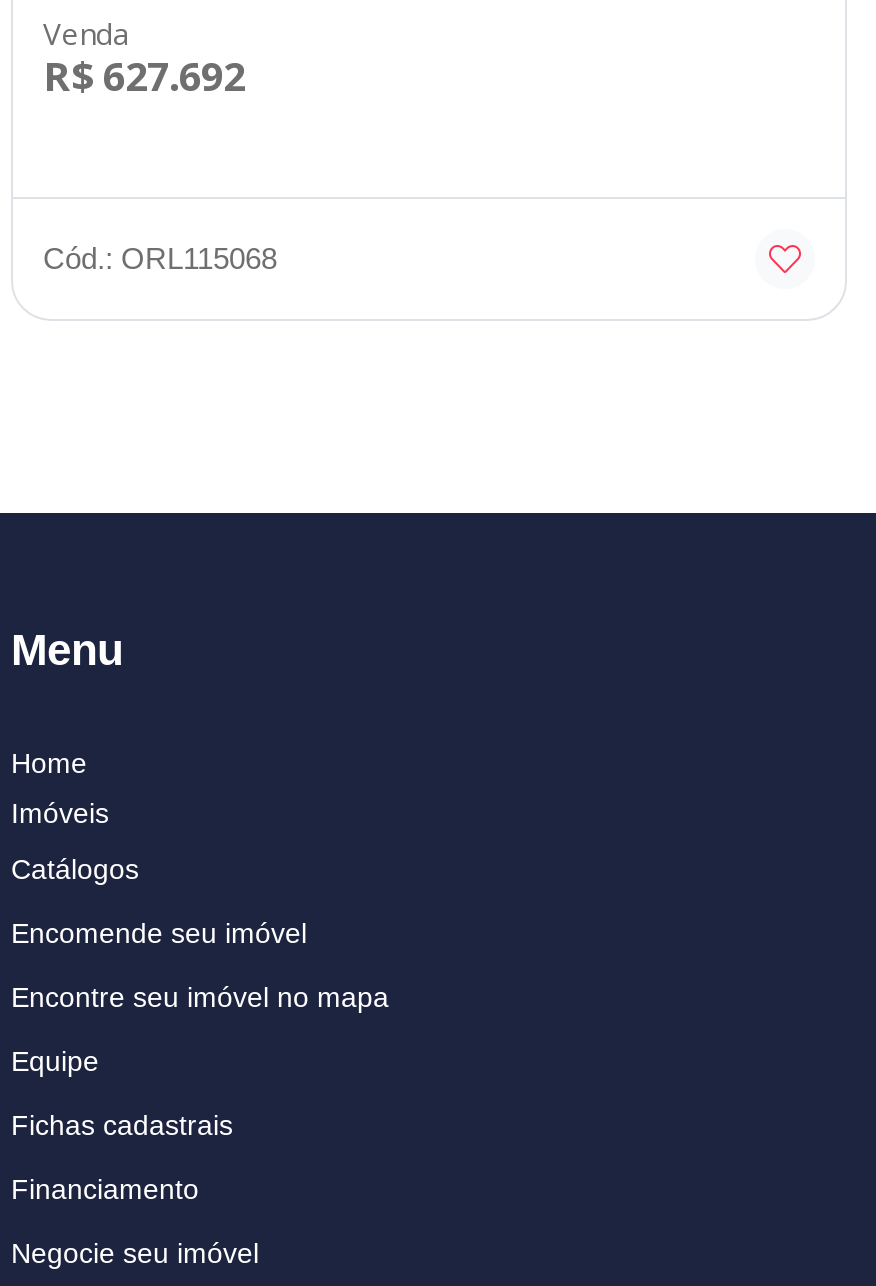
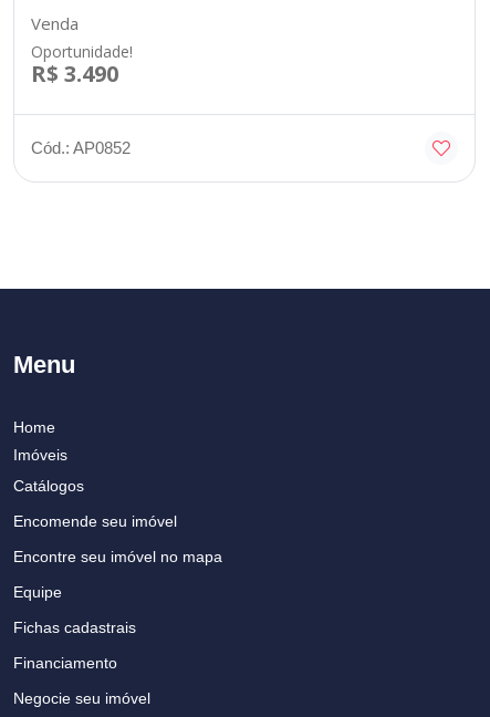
[43,48,245,102] R$ 627.692 -> [31,41,133,88] Oportunidade! | R$ 3.490
[43,242,277,276] Cód.: ORL115068 -> [31,139,131,157] Cód.: AP0852

